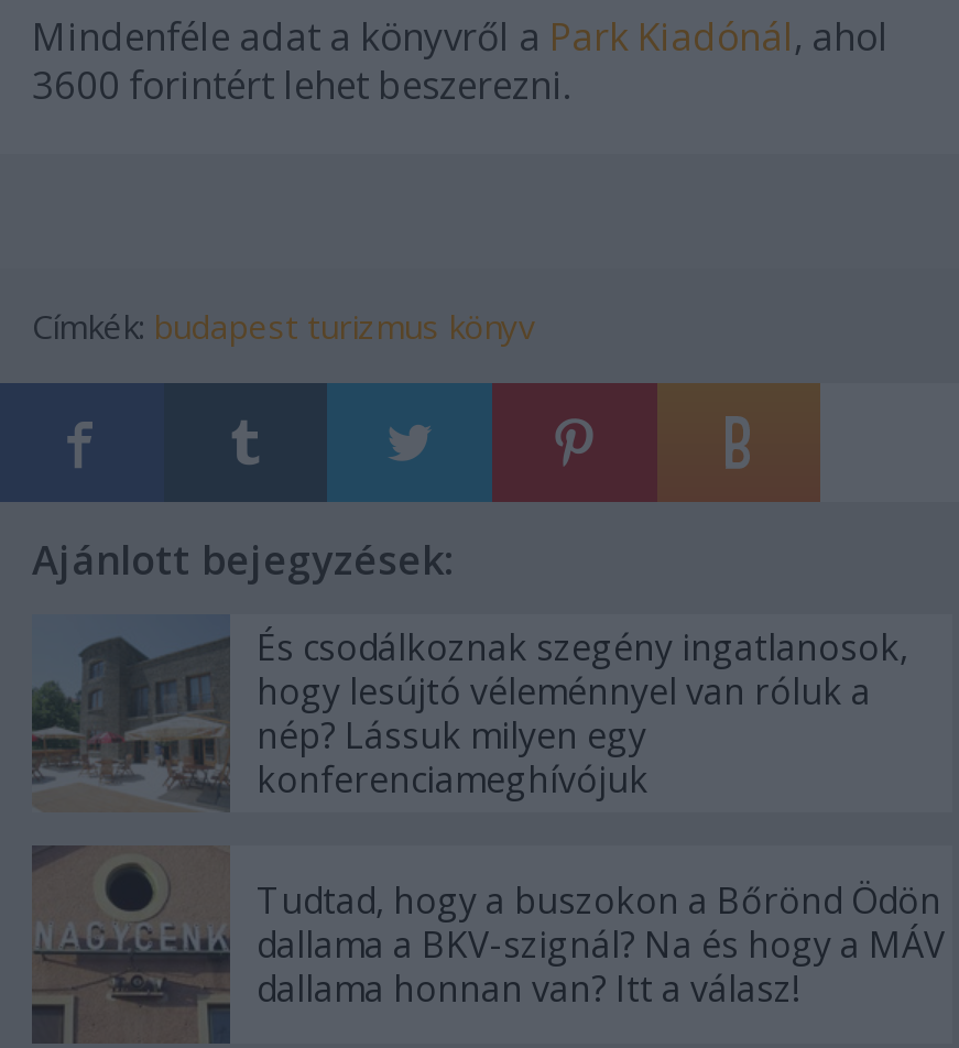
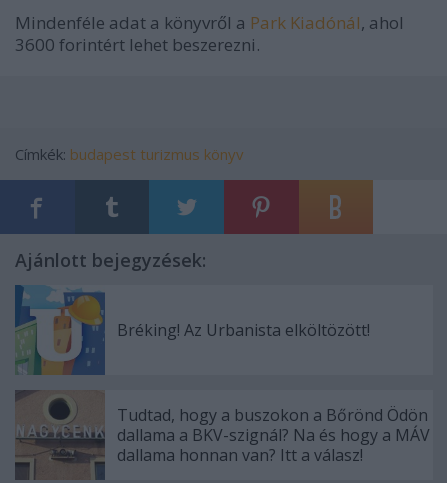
[30,614,908,812] [image] | És csodálkoznak szegény ingatlanosok, | hogy lesújtó véleménnyel van róluk a | nép? Lássuk milyen egy | konferenciameghívójuk -> [14,284,370,376] [image] | Bréking! Az Urbanista elköltözött!

